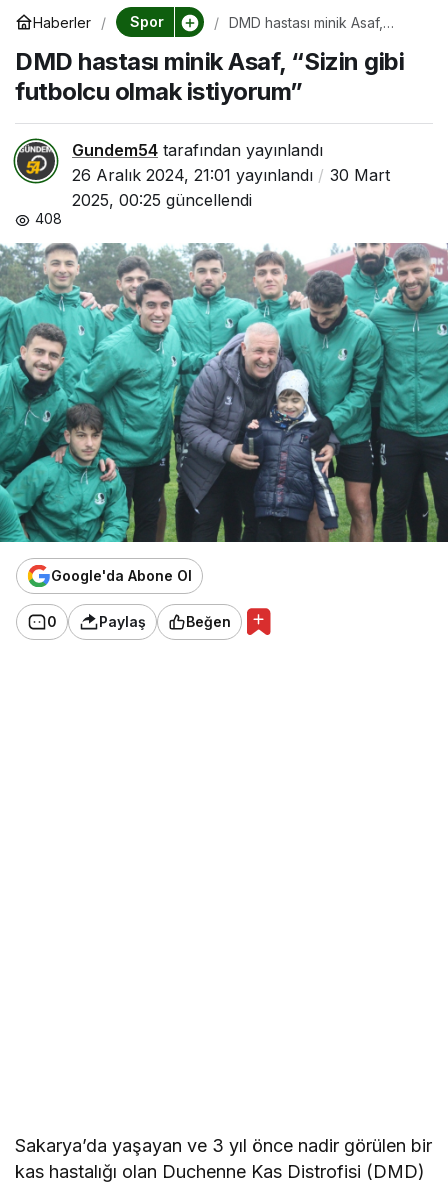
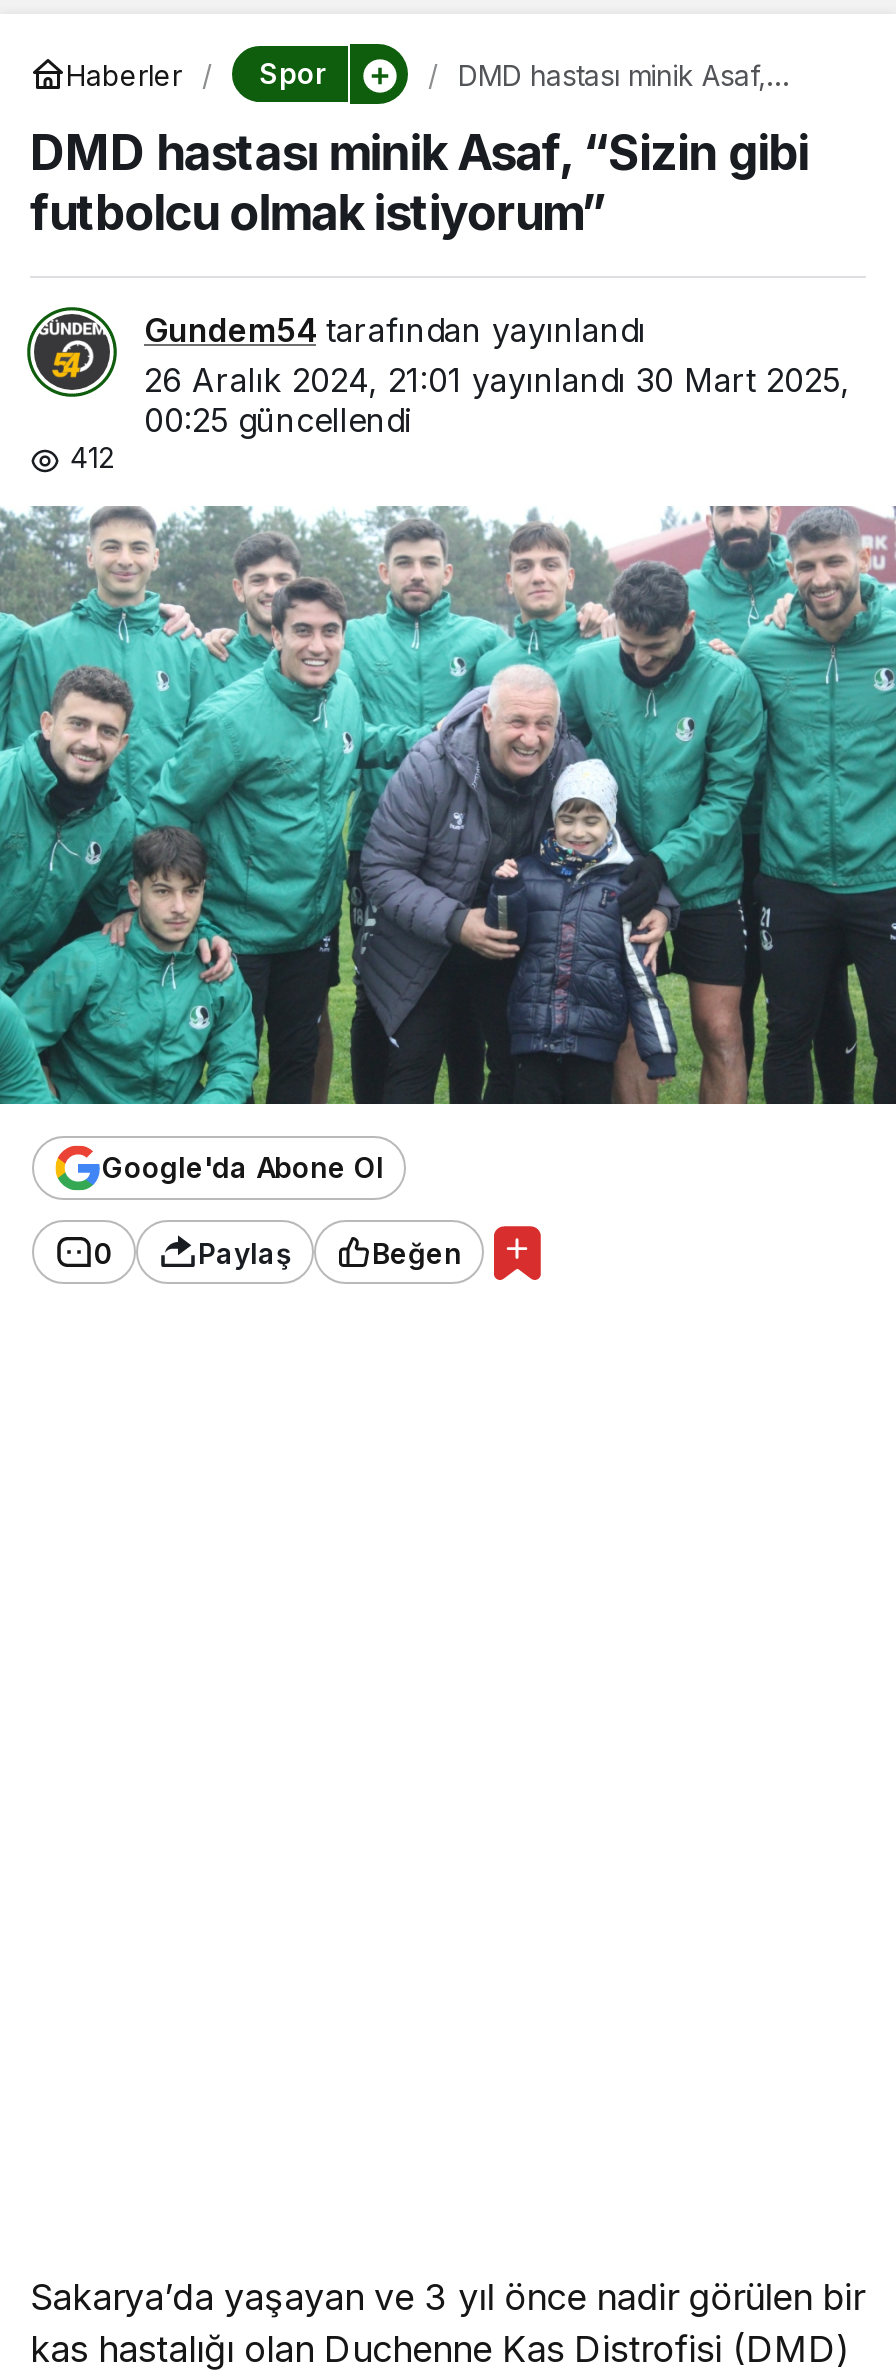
[35,165,390,227] 26 Aralık 2024, 21:01 yayınlandı | 30 Mart | 2025, 00:25 güncellendi | 408 -> [70,361,850,475] 26 Aralık 2024, 21:01 yayınlandı 30 Mart 2025, | 00:25 güncellendi | 412

